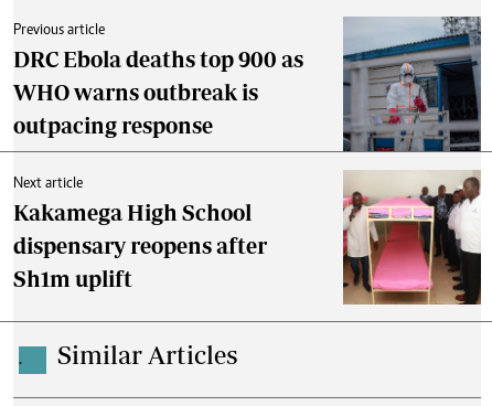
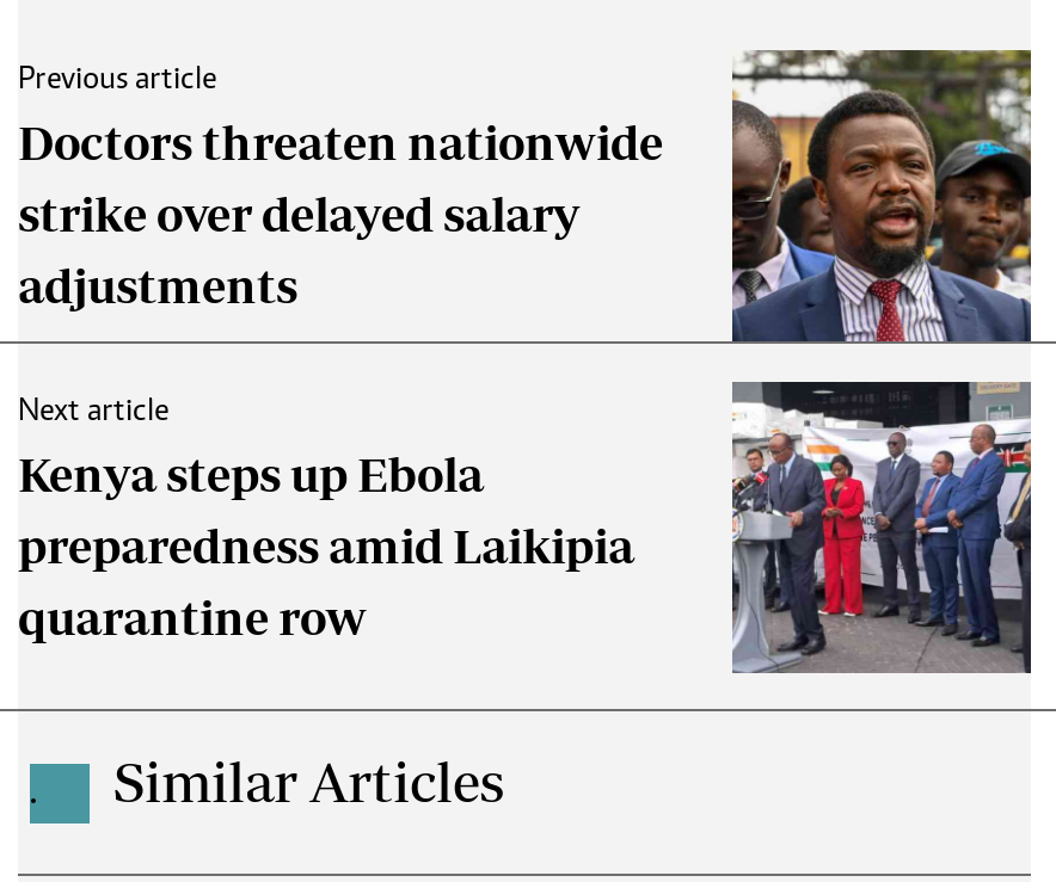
[13,17,482,152] [image] | DRC Ebola deaths top 900 as | WHO warns outbreak is | outpacing response -> [18,48,1033,344] [image] | Doctors threaten nationwide | strike over delayed salary | adjustments
[342,170,481,304] [image] -> [732,380,1033,673] [image]
[13,200,267,291] Kakamega High School | dispensary reopens after | Sh1m uplift -> [18,446,634,644] Kenya steps up Ebola | preparedness amid Laikipia | quarantine row

